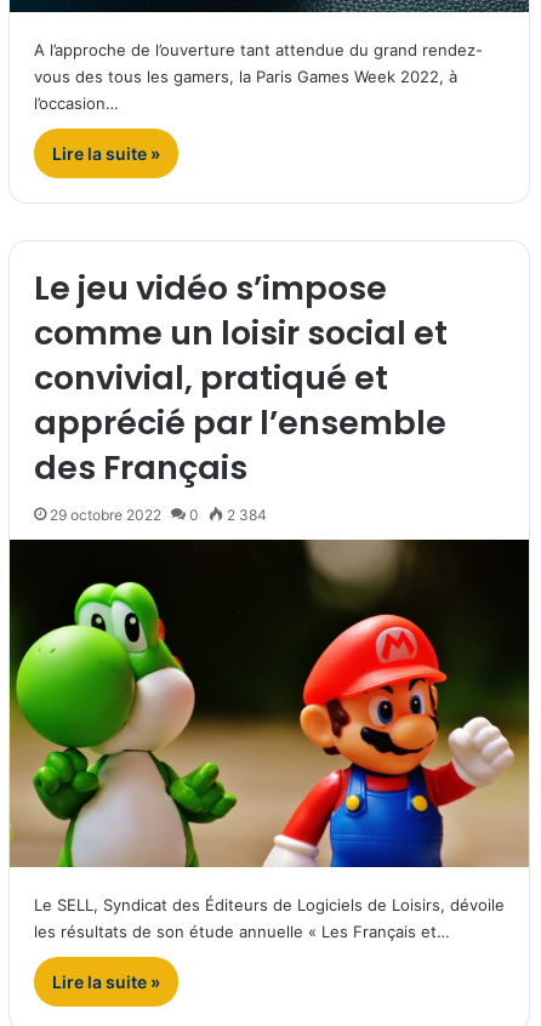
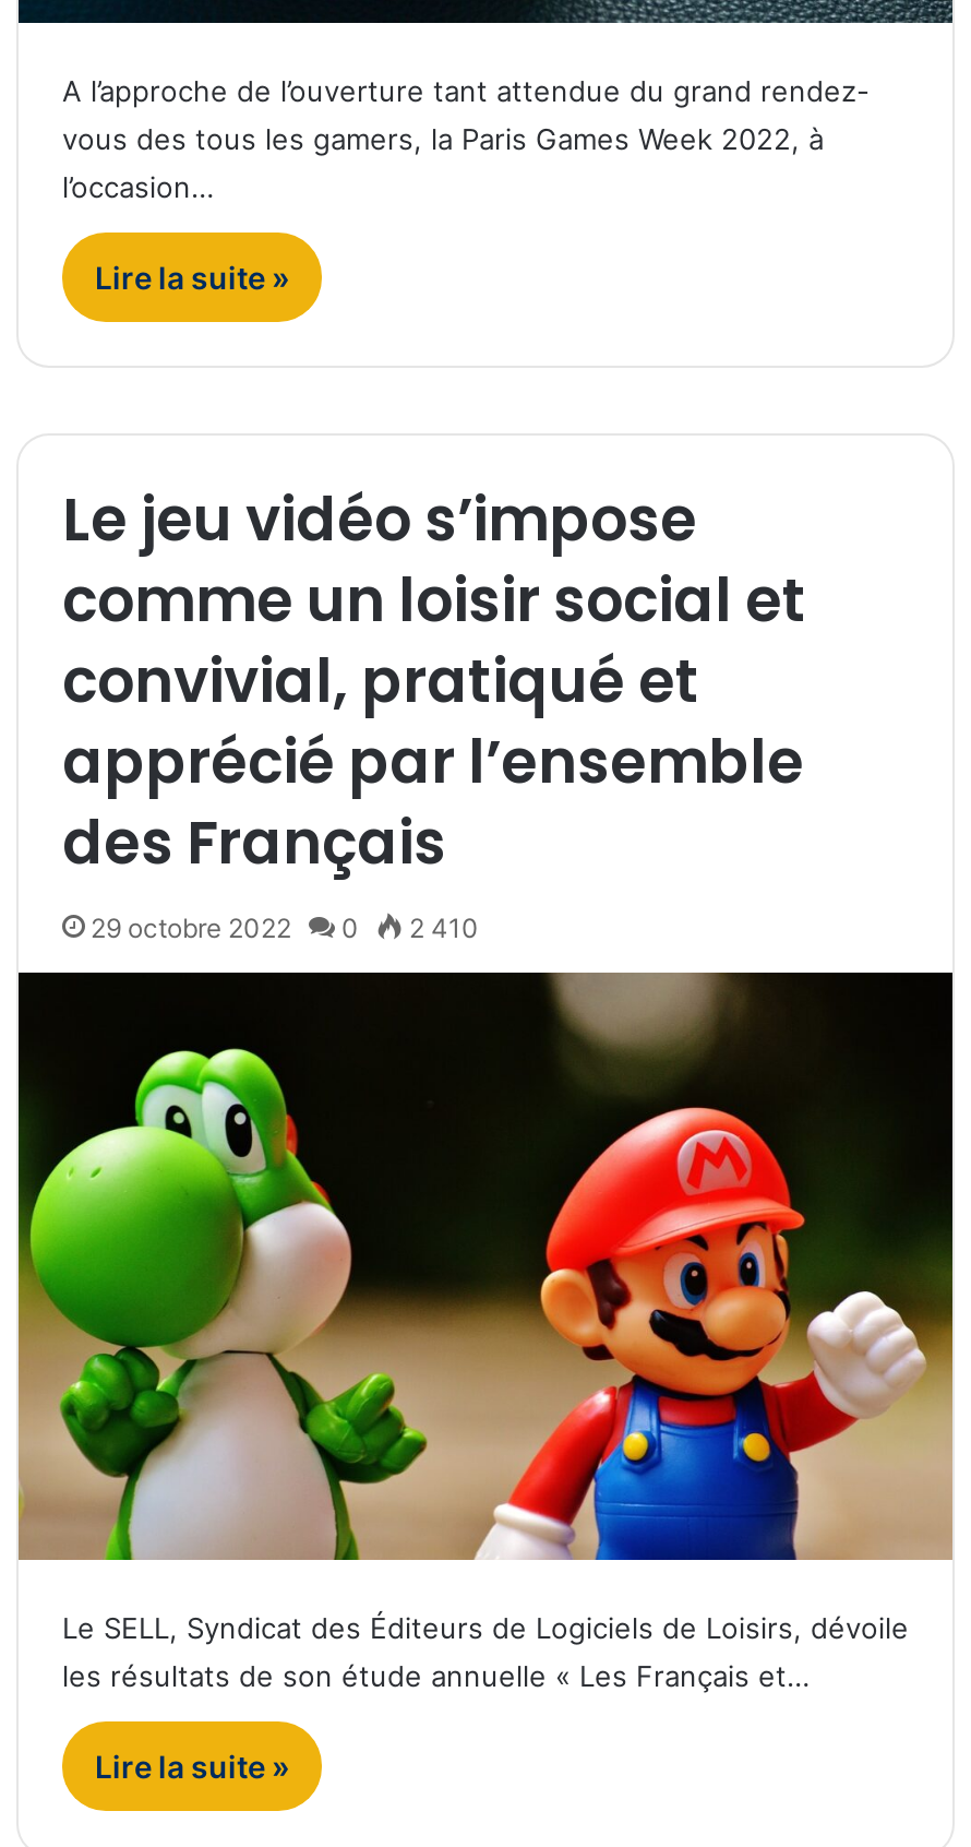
[50,506,267,524] 29 octobre 2022 0 2 384 -> [91,910,479,943] 29 octobre 2022 0 2 410

